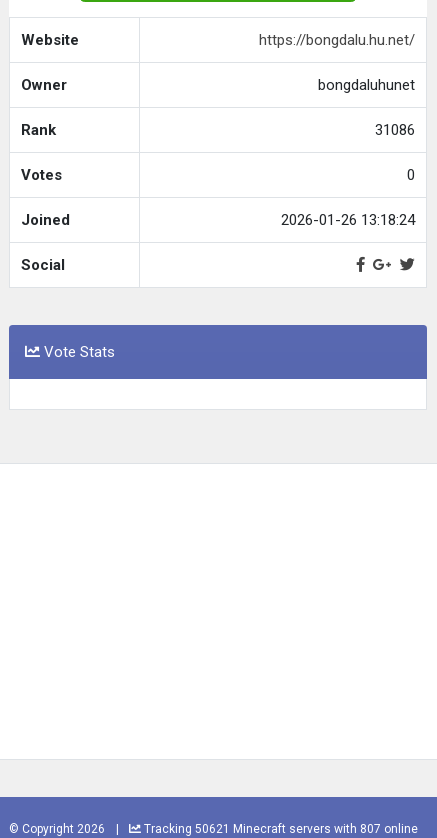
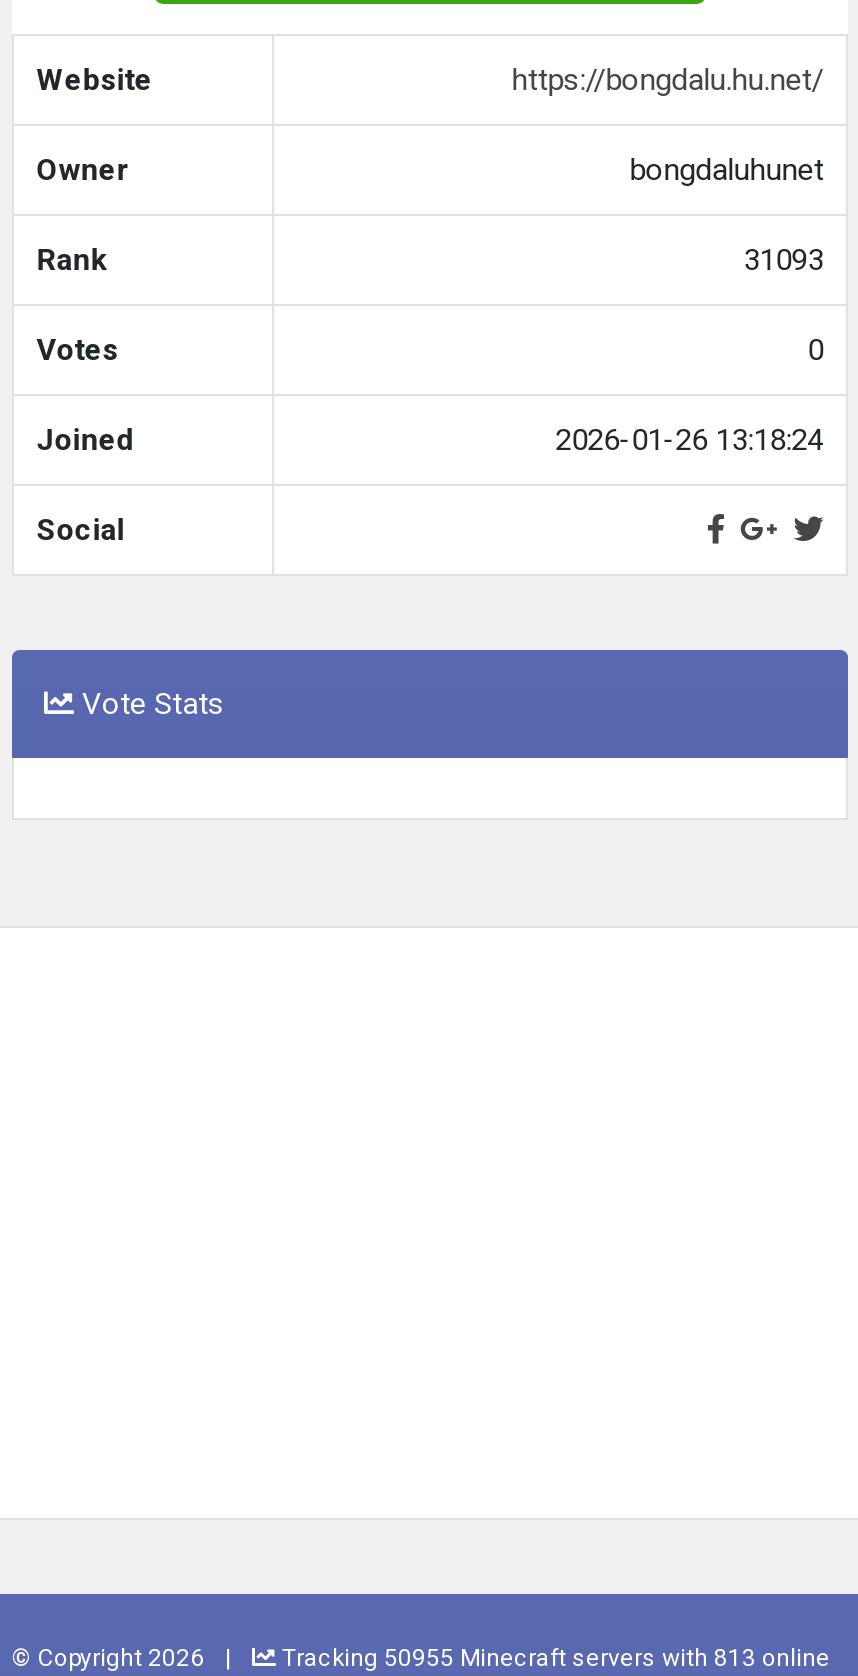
[375,121,415,139] 31086 -> [744,242,824,278] 31093
[141,822,418,836] Tracking 50621 Minecraft servers with 807 online -> [276,1644,830,1672] Tracking 50955 Minecraft servers with 813 online

